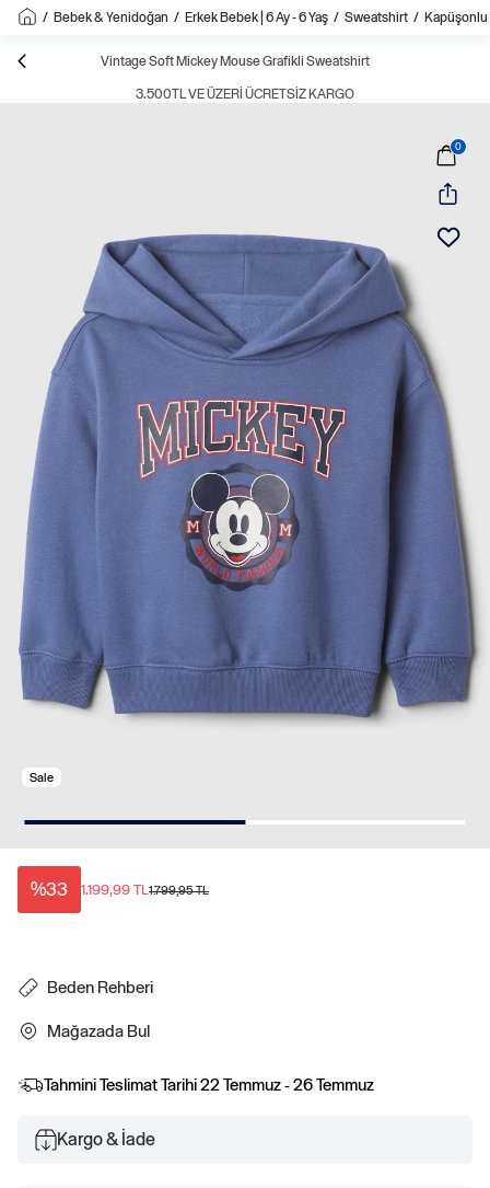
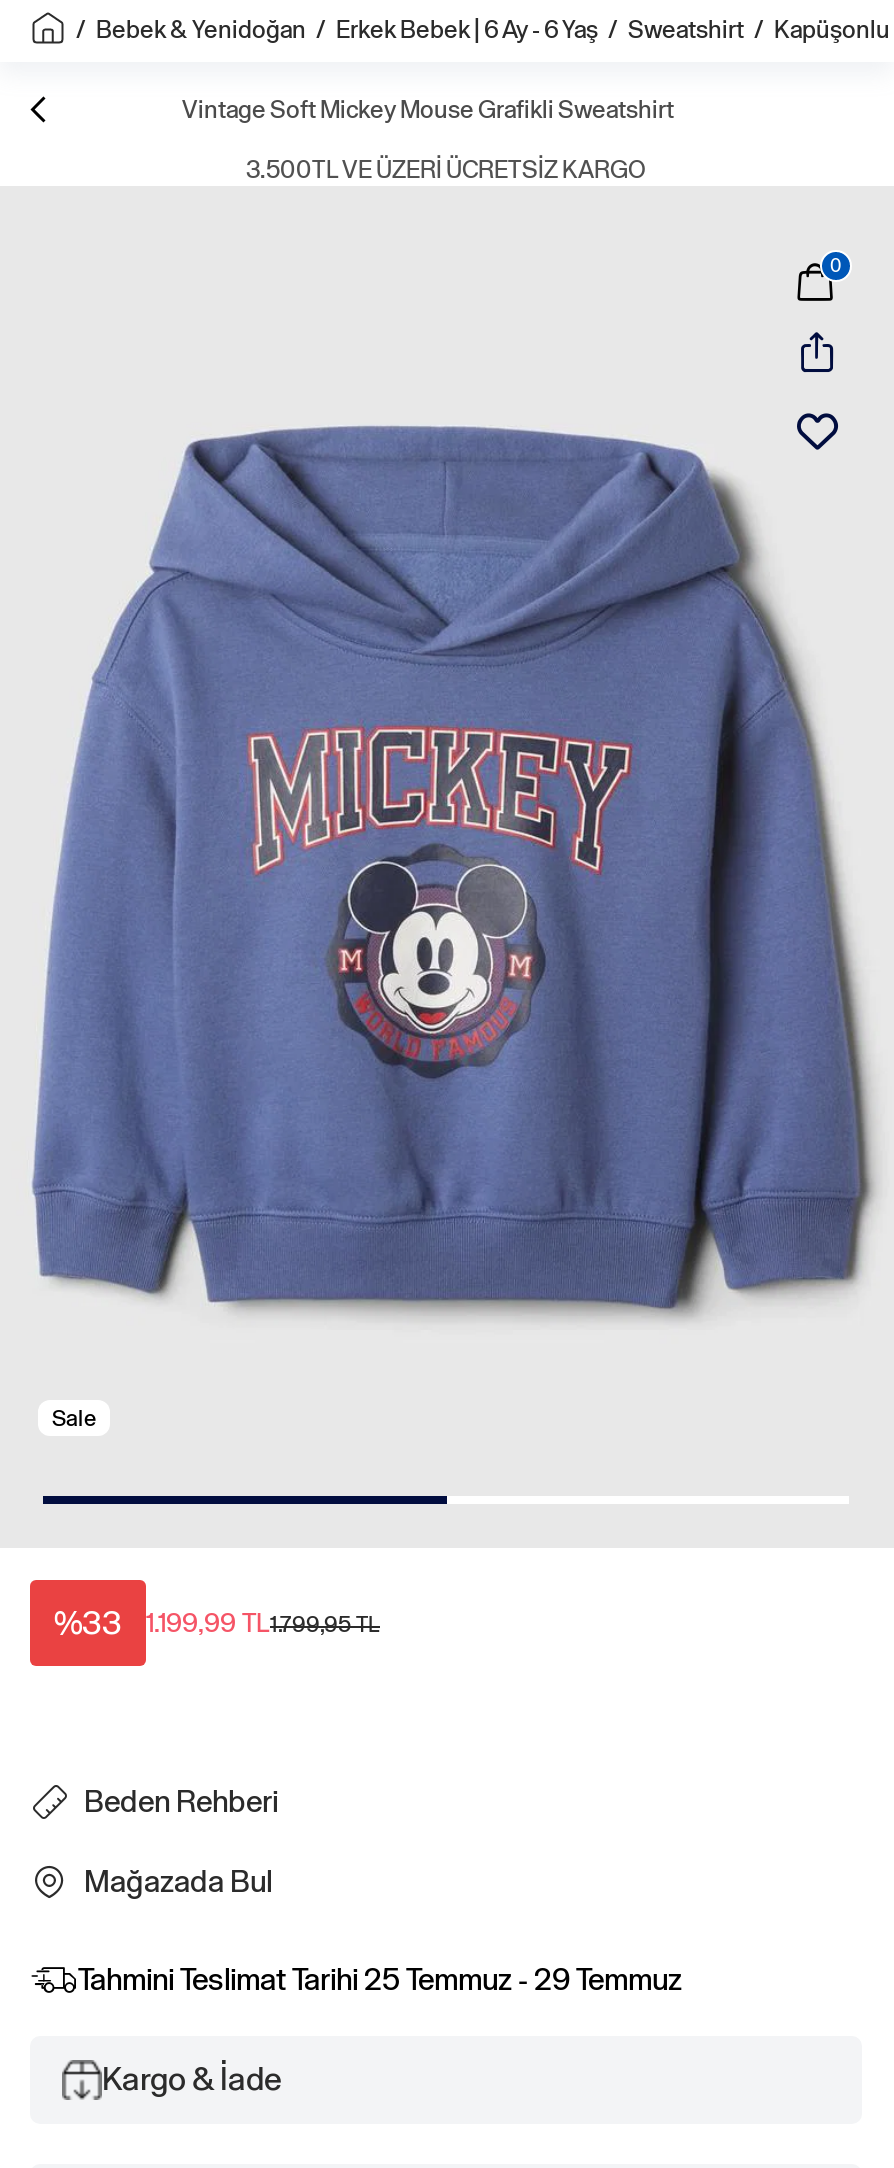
[44,1075,374,1094] Tahmini Teslimat Tarihi 22 Temmuz - 26 Temmuz -> [78,1962,682,1996] Tahmini Teslimat Tarihi 25 Temmuz - 29 Temmuz

